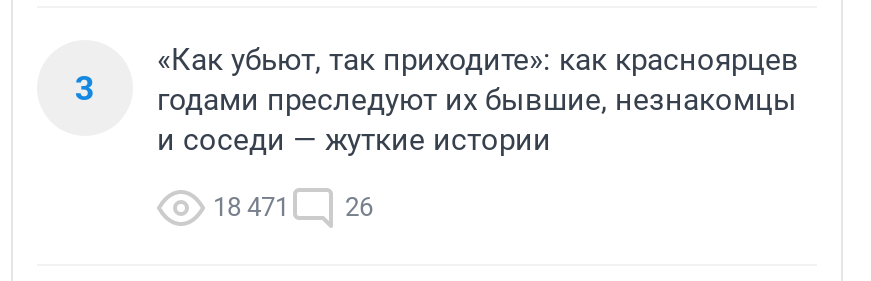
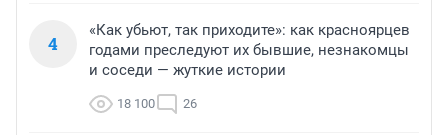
[75,64,797,118] 3 годами преследуют их бывшие, незнакомцы -> [47,32,409,59] 4 годами преследуют их бывшие, незнакомцы
[213,192,373,222] 18 471 26 -> [117,96,197,111] 18 100 26

